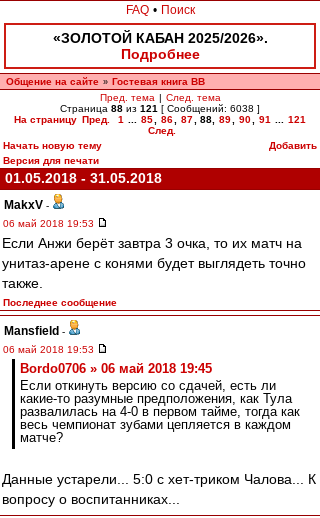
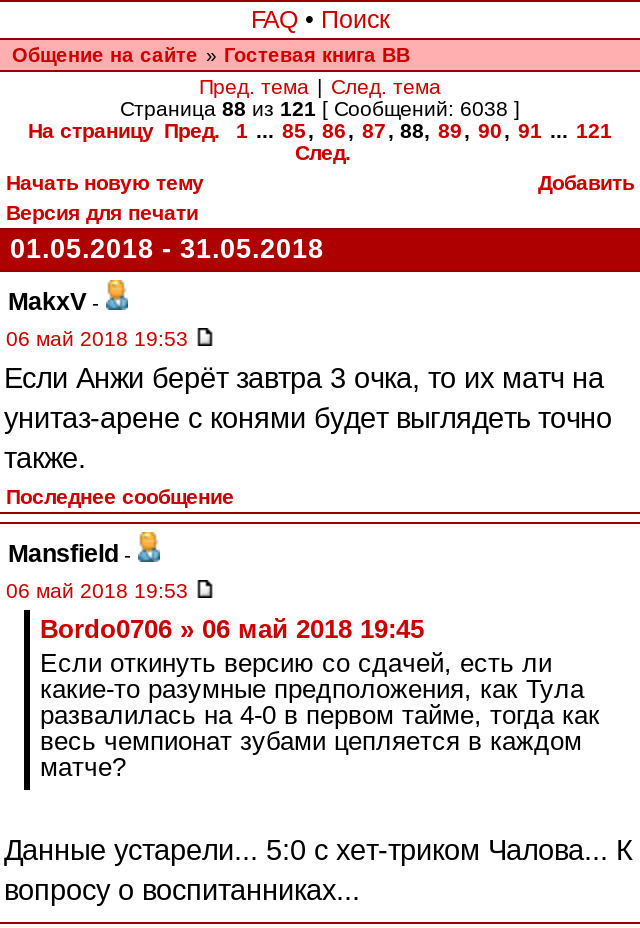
[52,30,267,62] «ЗОЛОТОЙ КАБАН 2025/2026». | Подробнее -> none

